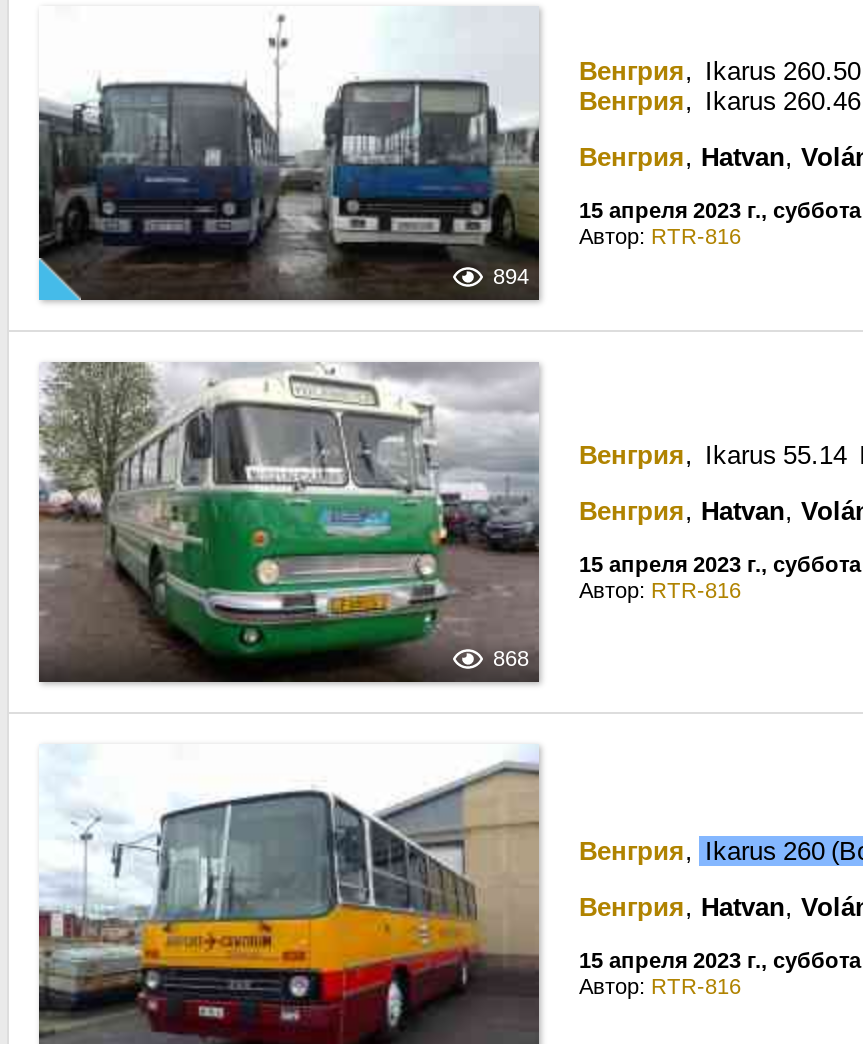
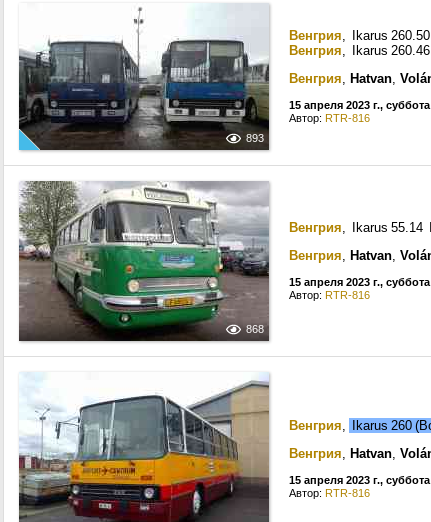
[493,264,529,288] 894 -> [246,132,264,144] 893

